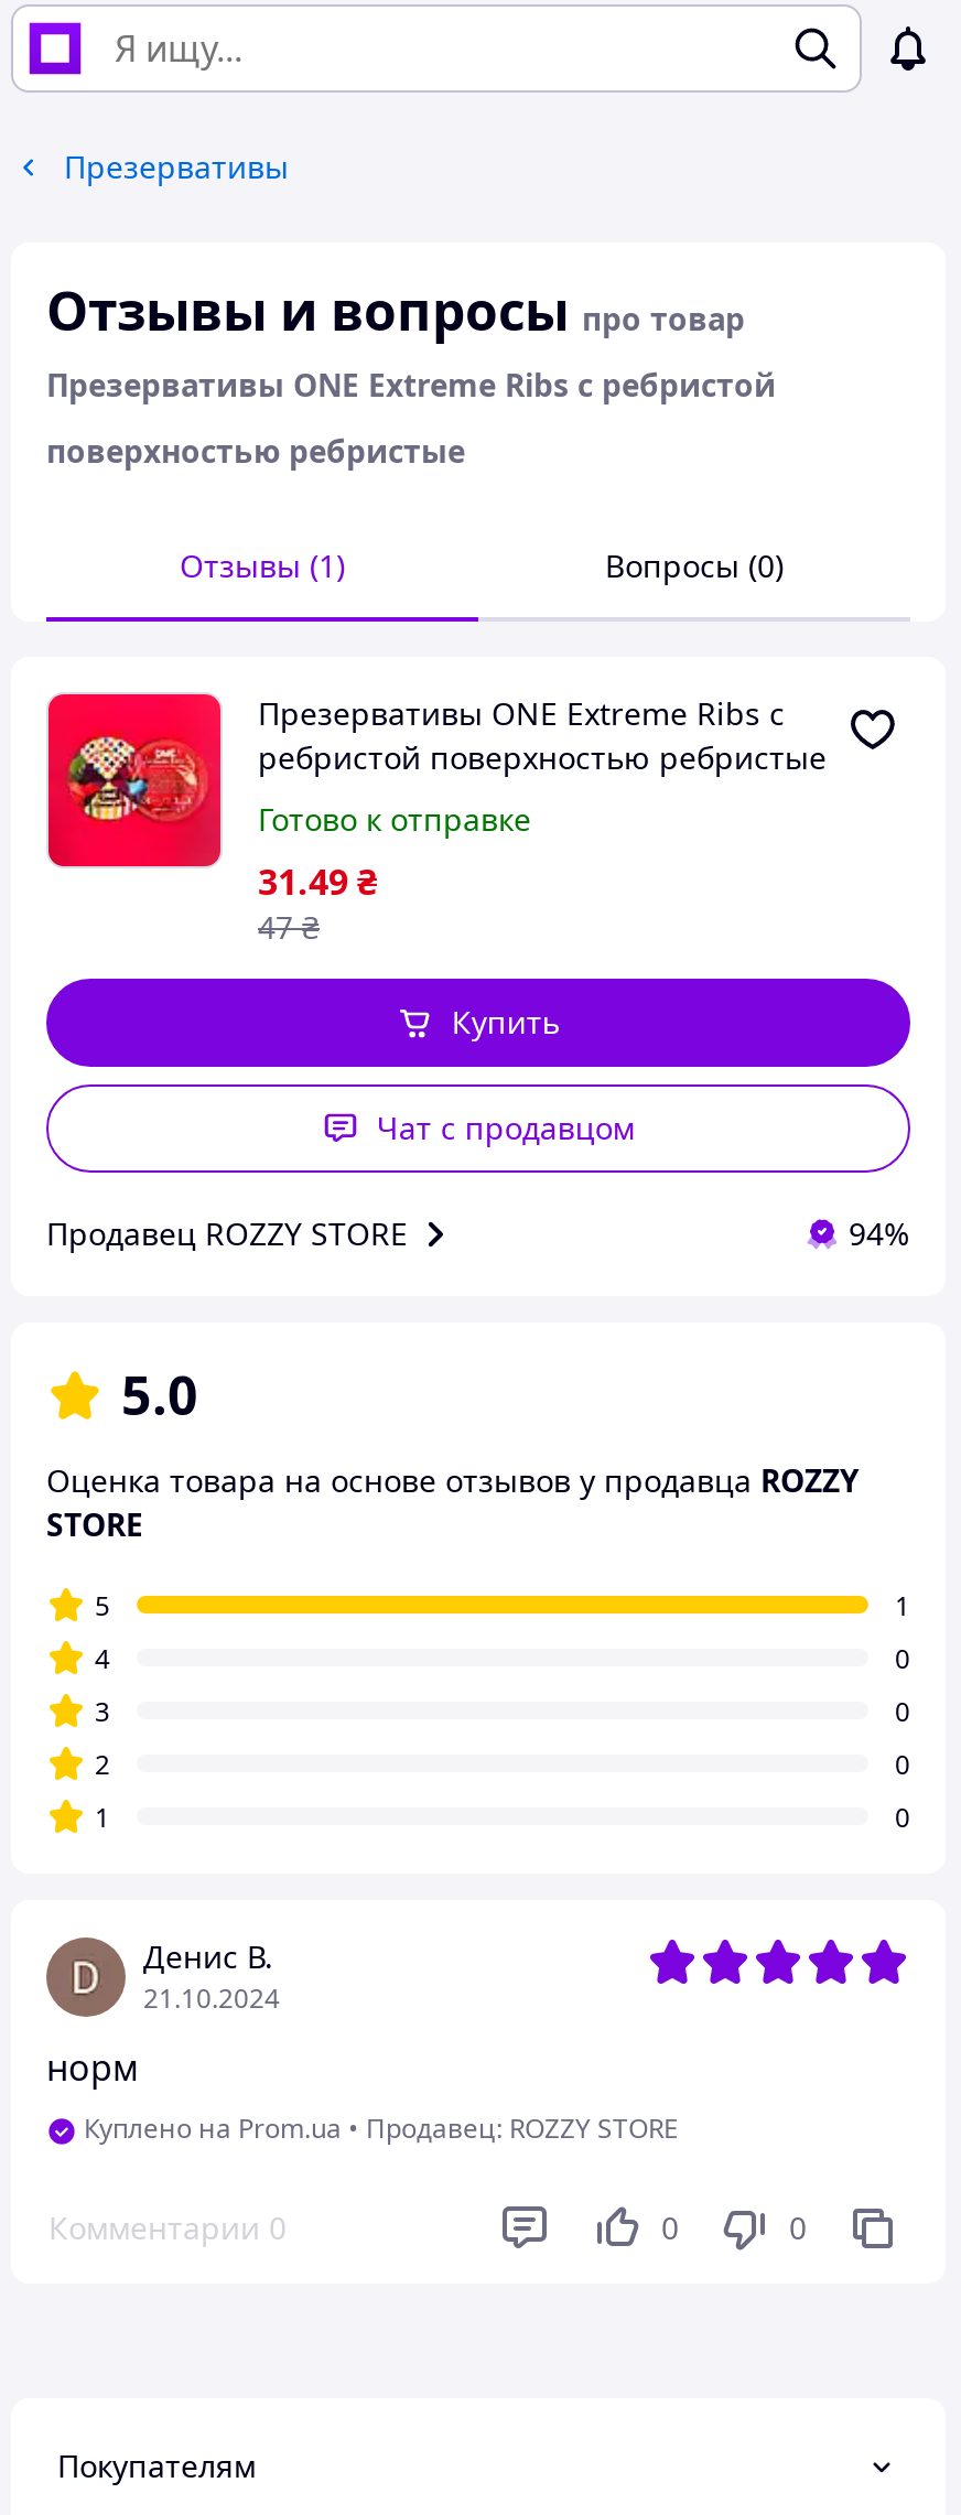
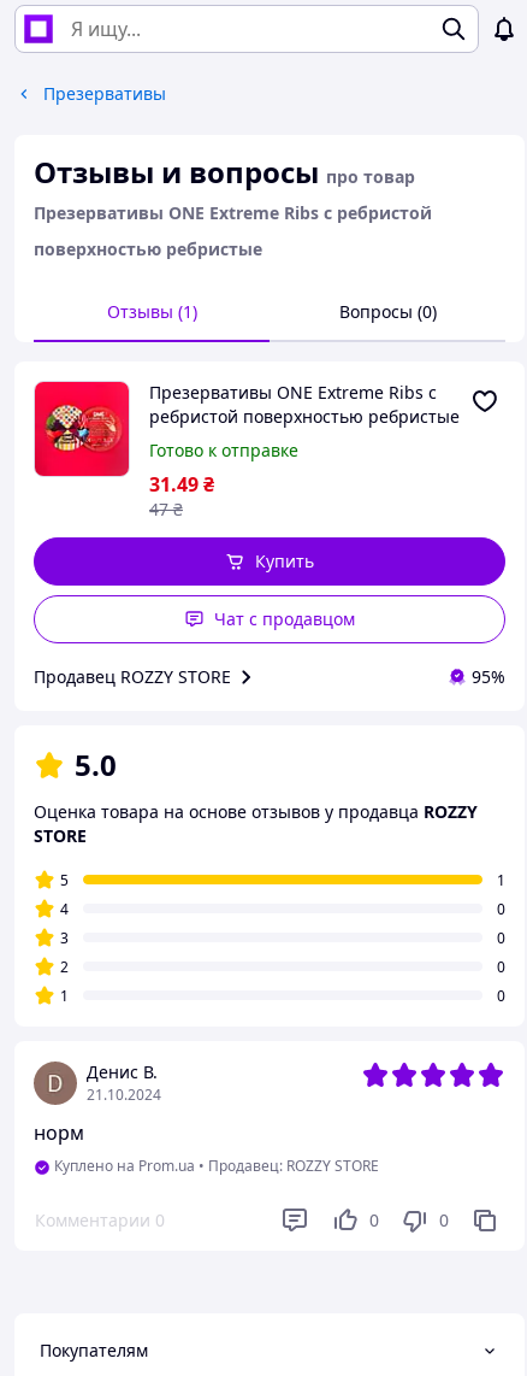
[849,1212,910,1254] 94% -> [472,665,505,688] 95%

